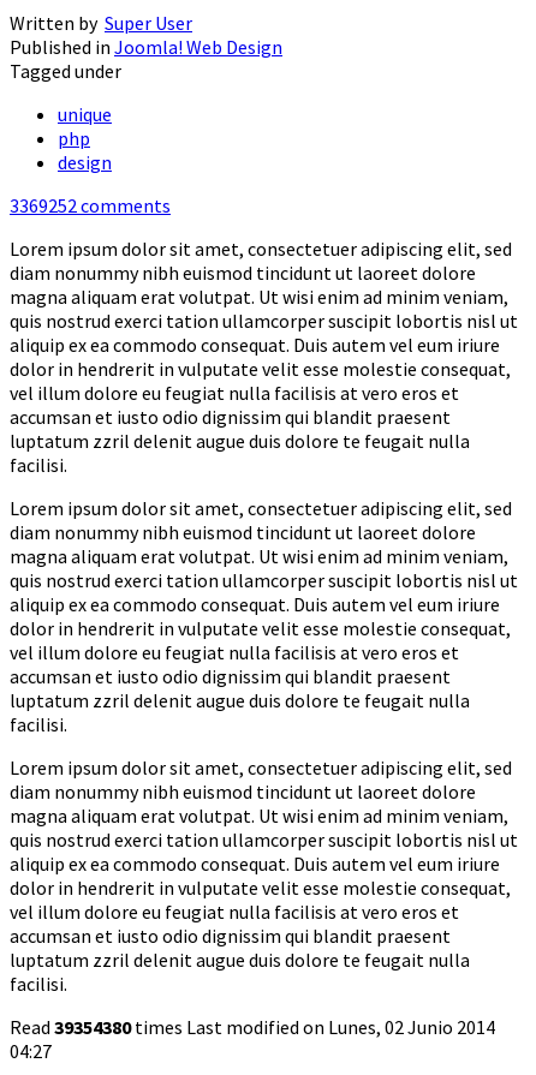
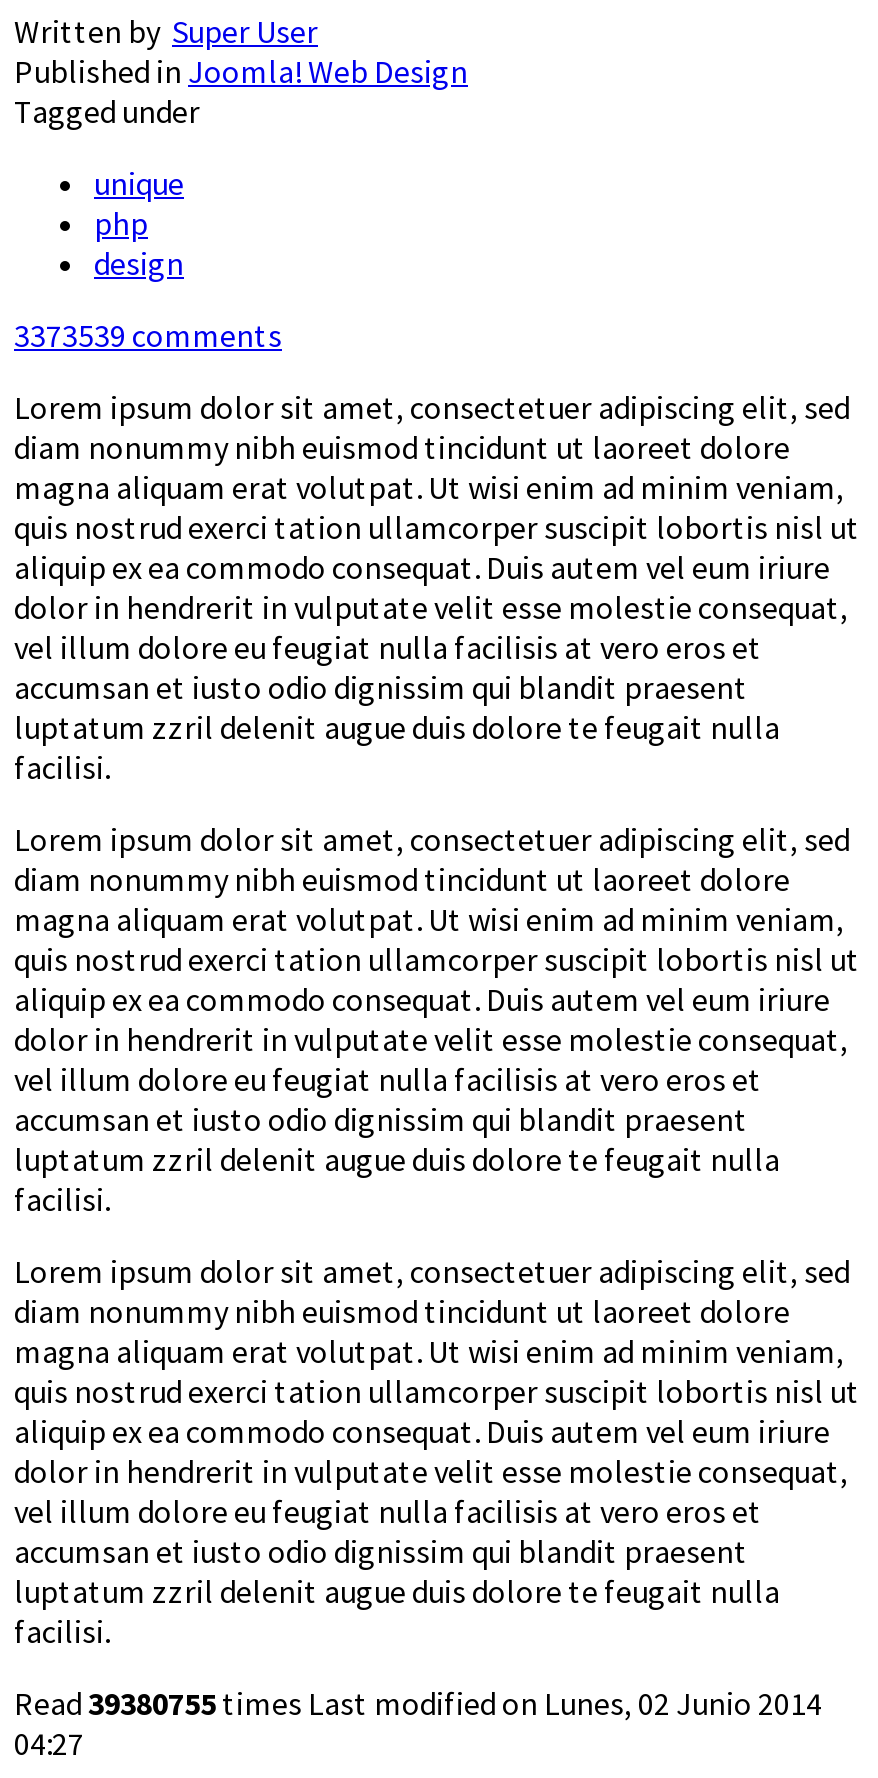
[10,193,171,217] 3369252 comments -> [14,315,282,355] 3373539 comments
[10,1015,495,1039] Read 39354380 times Last modified on Lunes, 02 Junio 2014 -> [14,1683,822,1723] Read 39380755 times Last modified on Lunes, 02 Junio 2014

